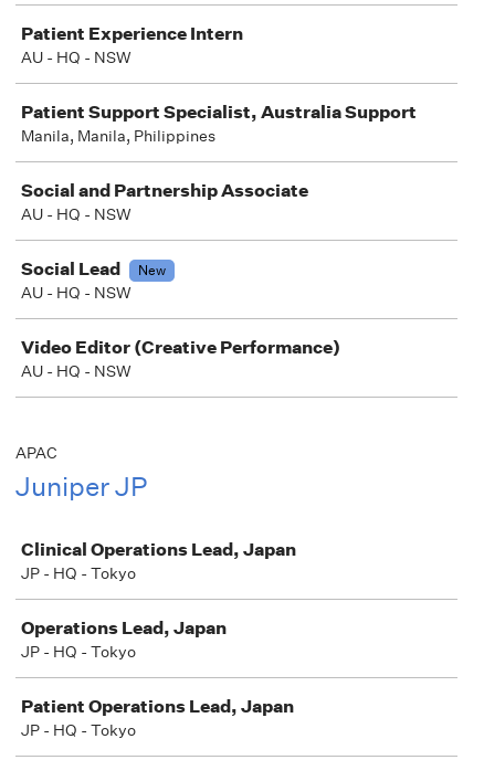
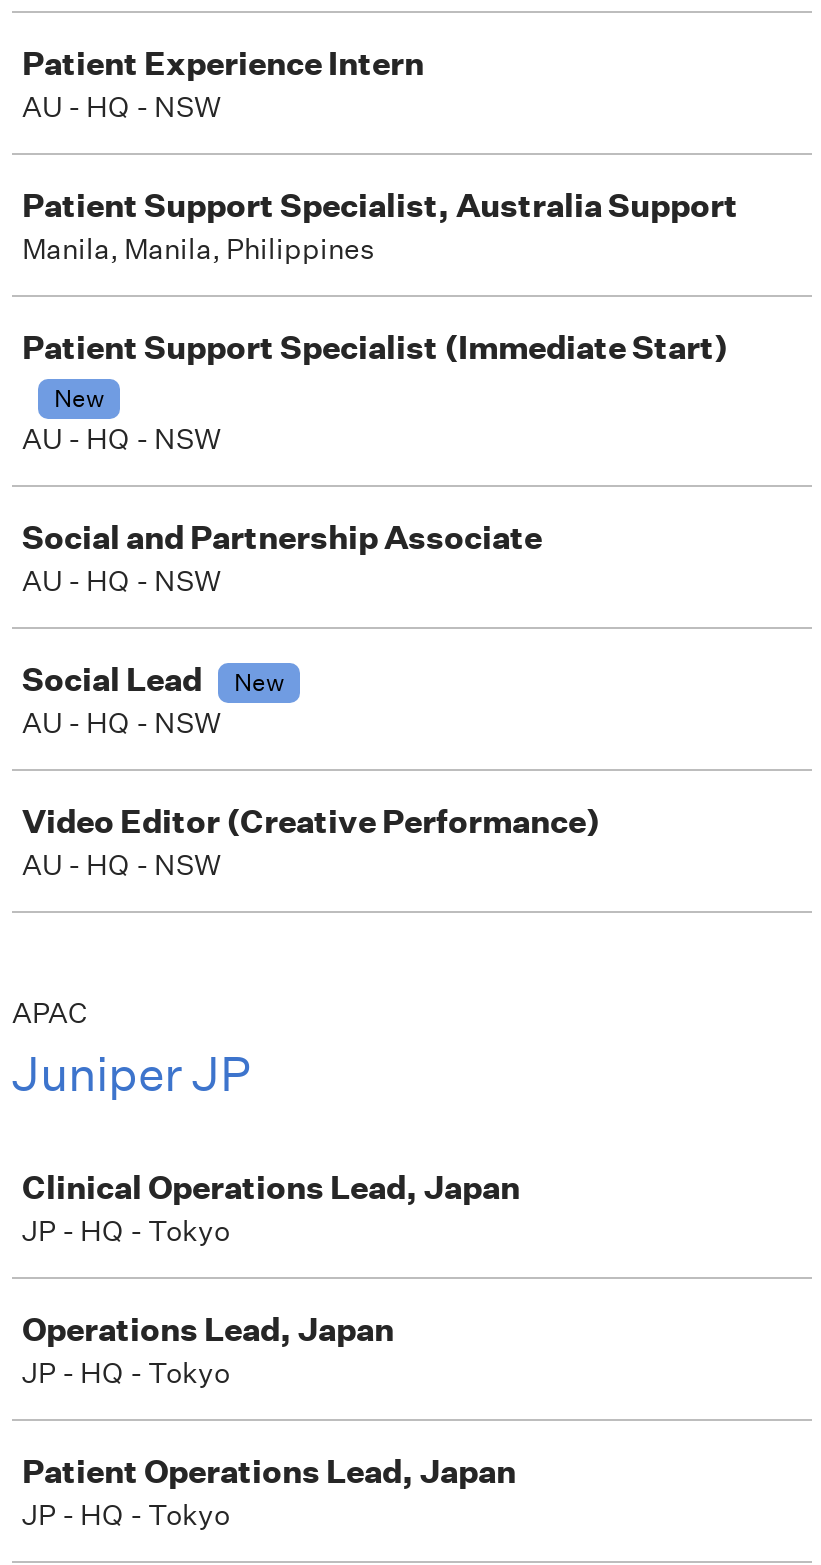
none -> [22,328,728,458] Patient Support Specialist (Immediate Start) | New | AU - HQ - NSW

